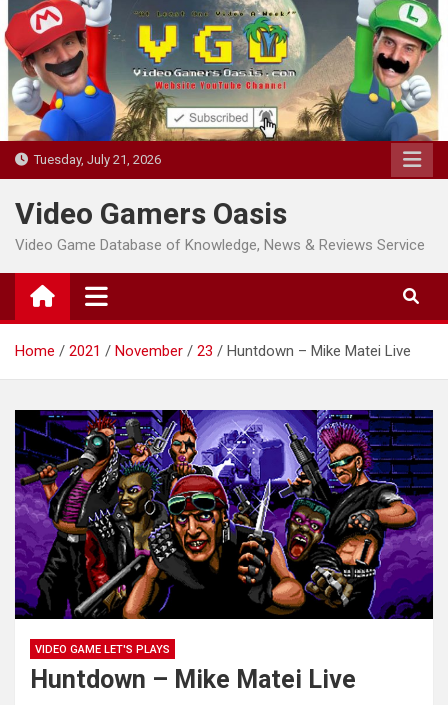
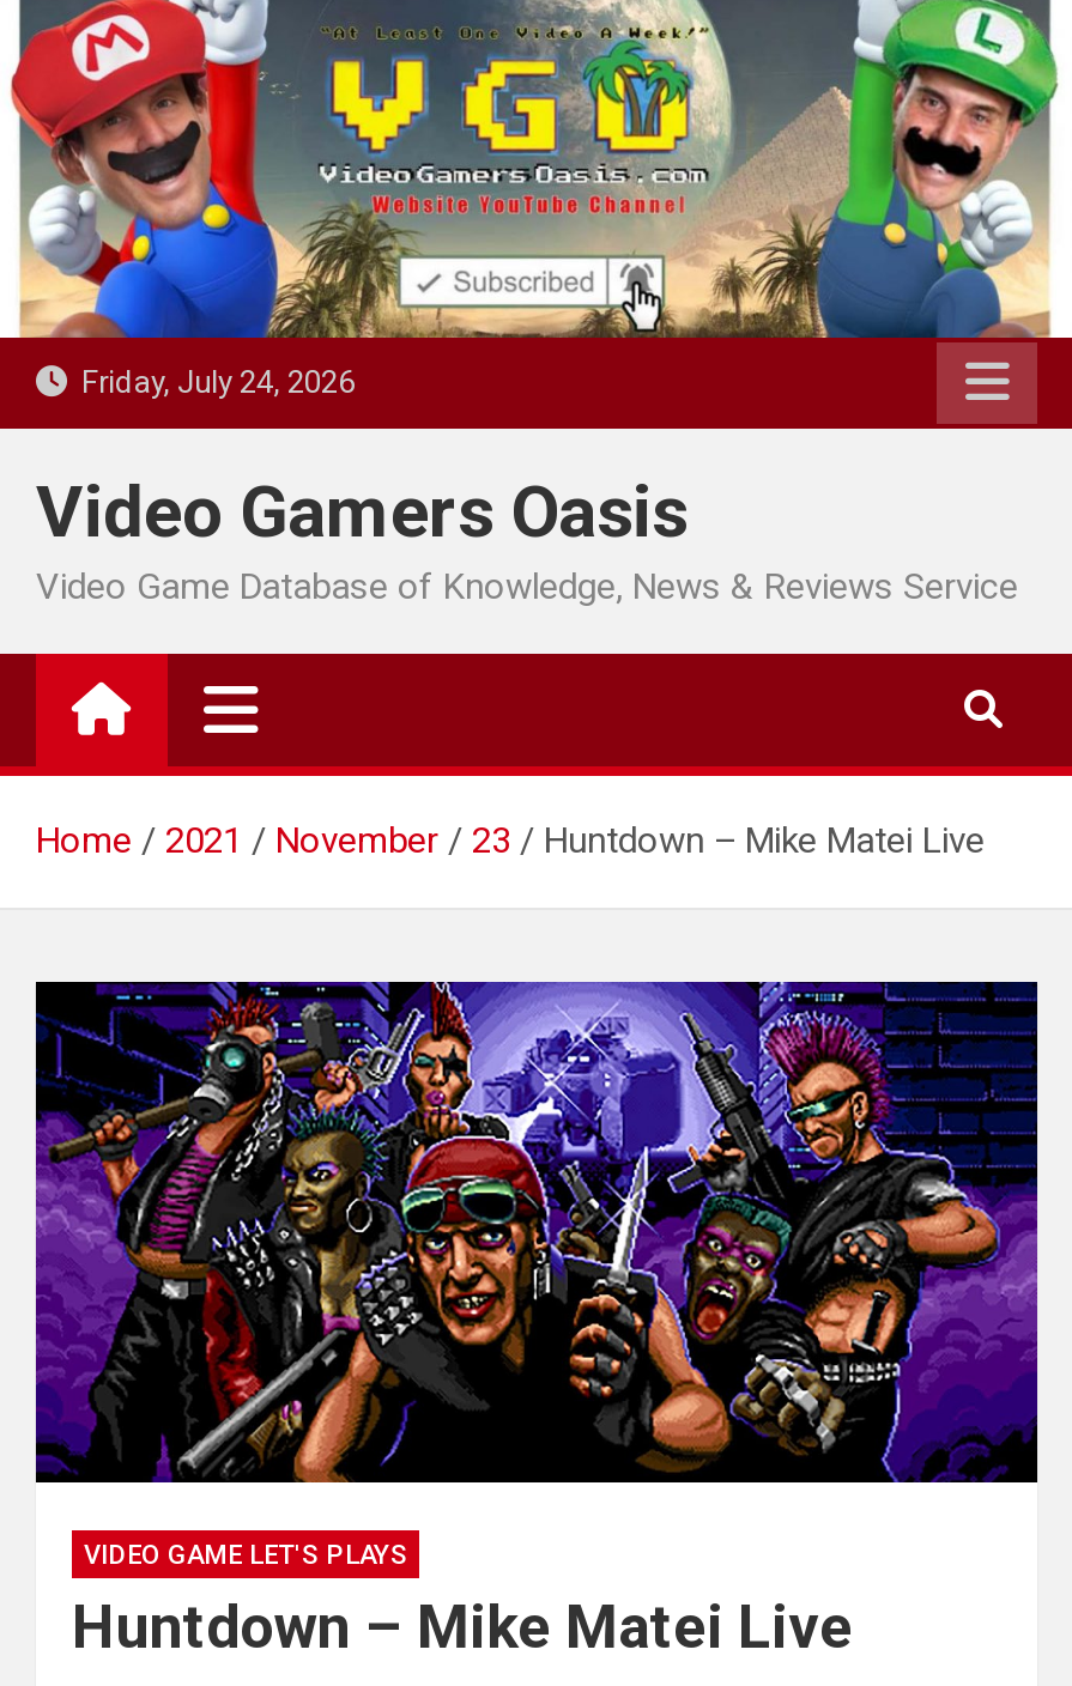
[28,152,161,167] Tuesday, July 21, 2026 -> [67,363,355,399] Friday, July 24, 2026

